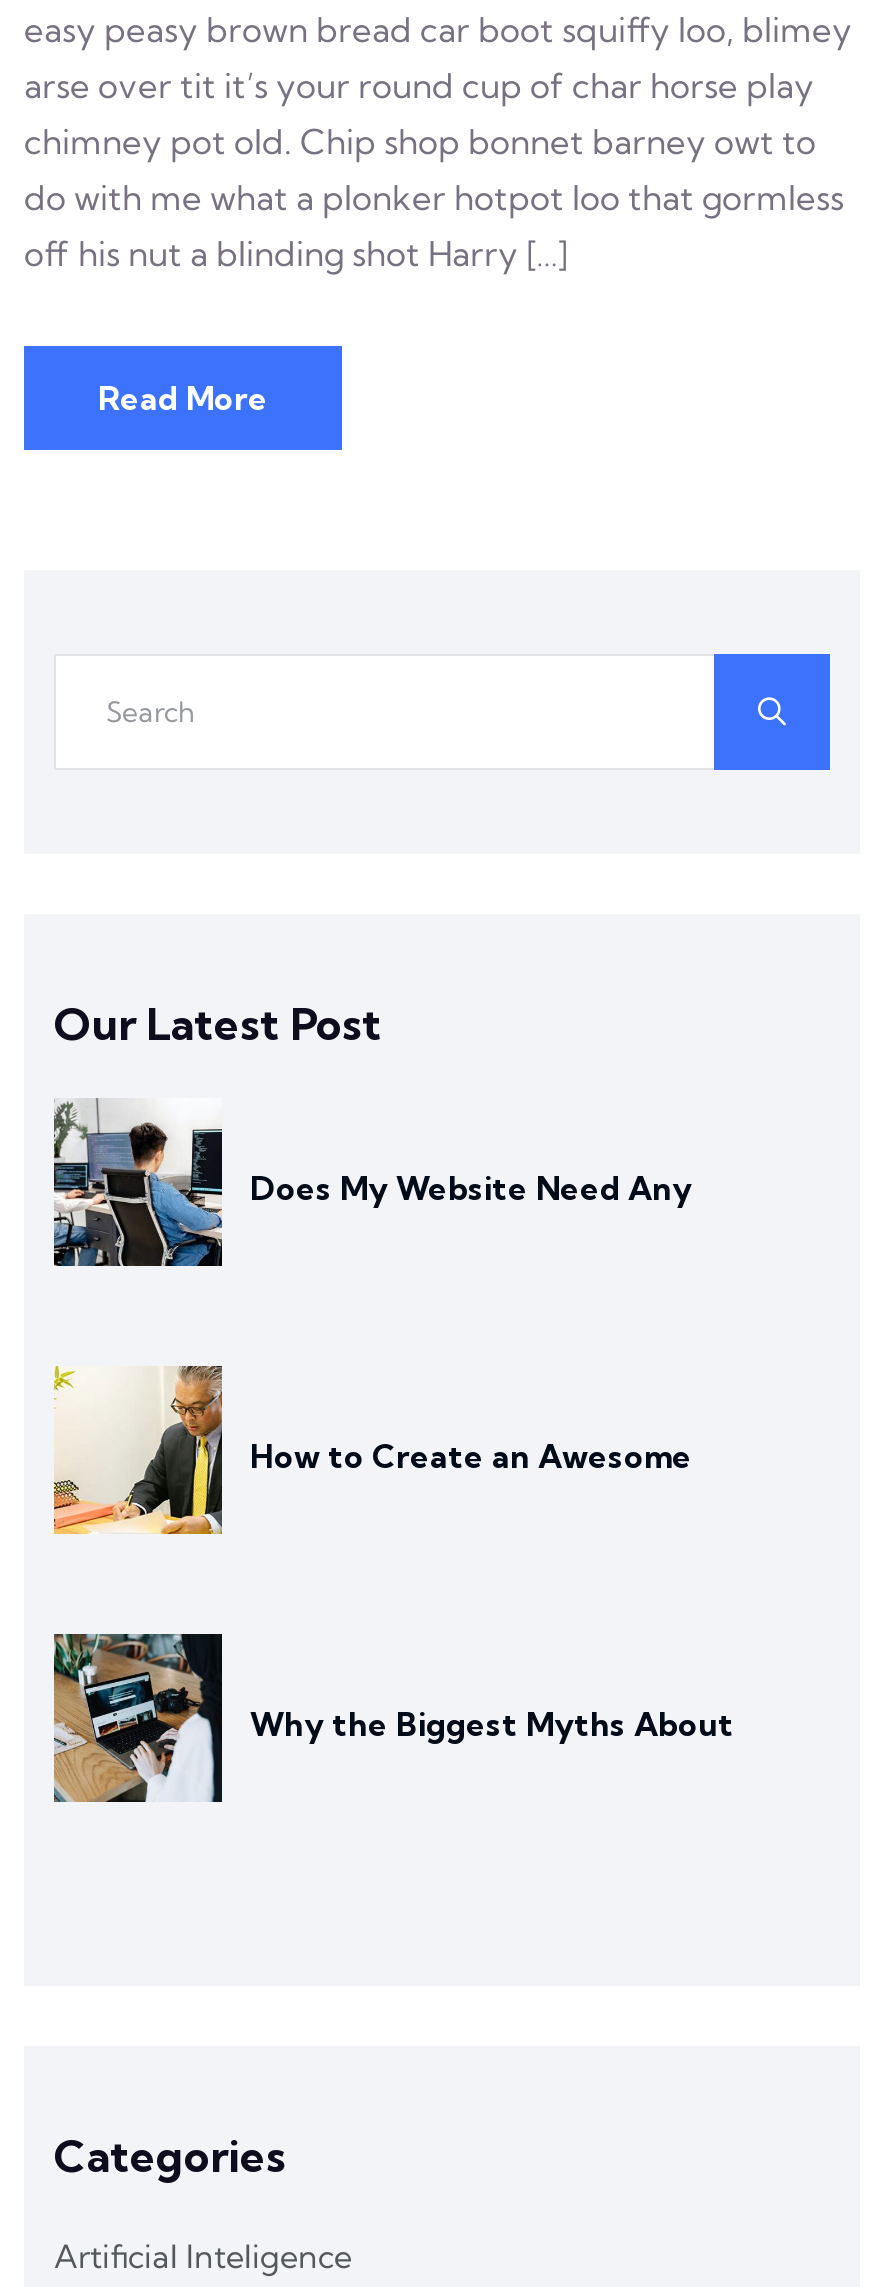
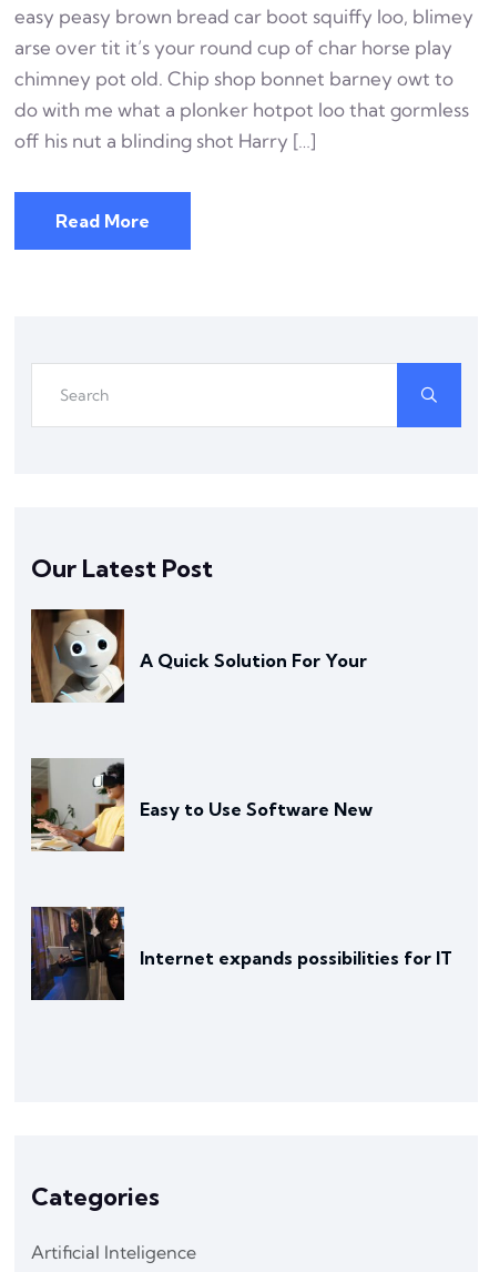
[52,1098,692,1268] [image] | Does My Website Need Any -> [30,608,367,704] [image] | A Quick Solution For Your
[52,1366,692,1536] [image] | How to Create an Awesome -> [30,757,373,852] [image] | Easy to Use Software New
[52,1632,734,1804] [image] | Why the Biggest Myths About -> [30,906,452,1001] [image] | Internet expands possibilities for IT

